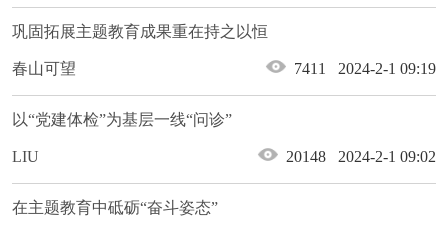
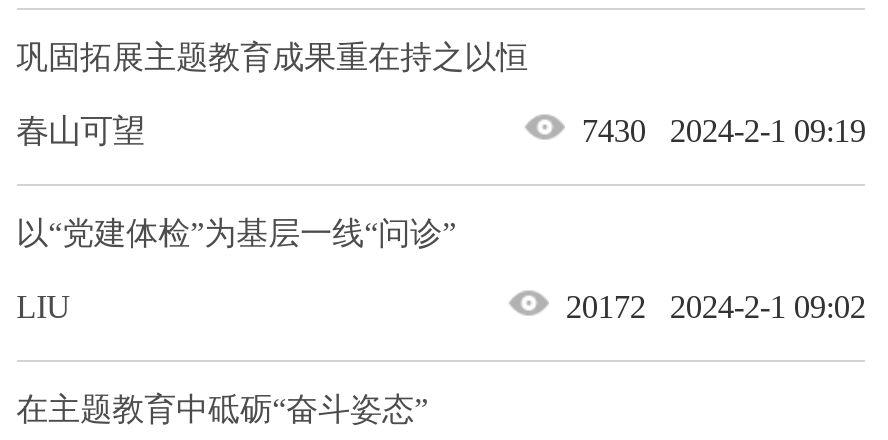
[286,59,436,78] 7411 2024-2-1 09:19 -> [566,112,866,150] 7430 2024-2-1 09:19
[278,147,436,166] 20148 2024-2-1 09:02 -> [550,288,866,326] 20172 2024-2-1 09:02

